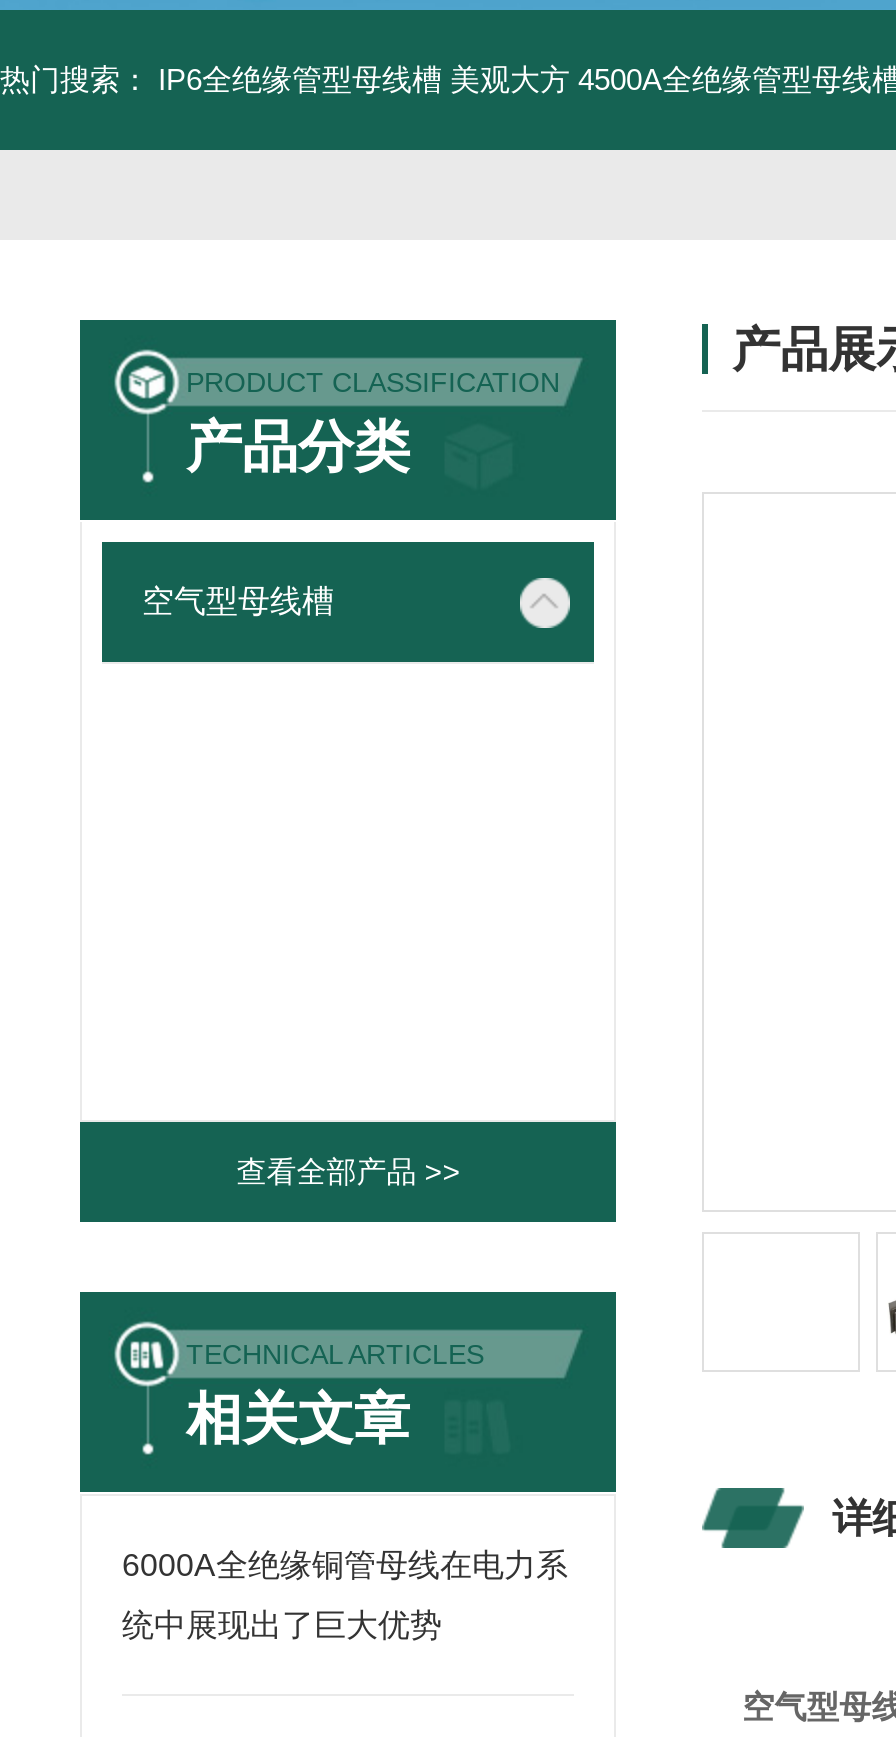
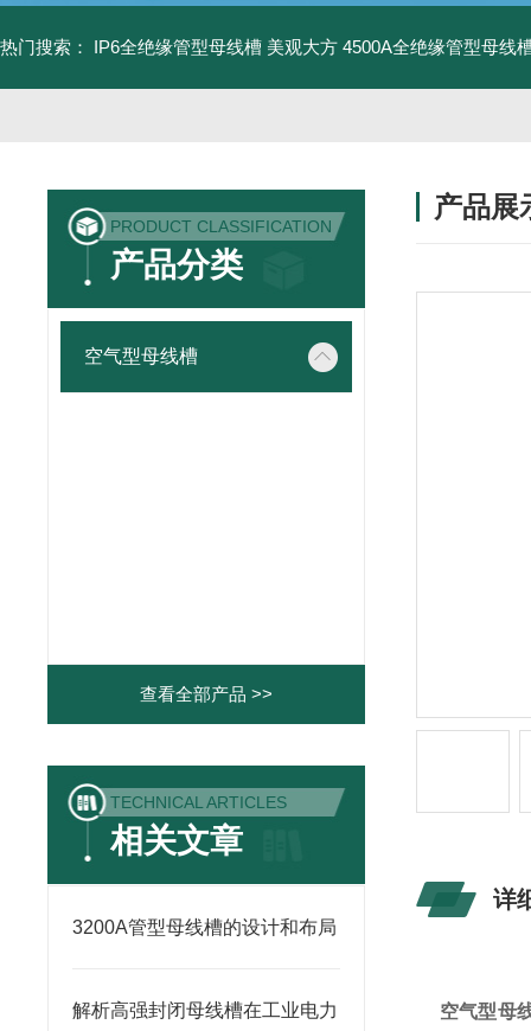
[122,1548,568,1582] 6000A全绝缘铜管母线在电力系 -> [72,917,337,937] 3200A管型母线槽的设计和布局
[122,1608,442,1642] 统中展现出了巨大优势 -> [72,1000,338,1020] 解析高强封闭母线槽在工业电力

